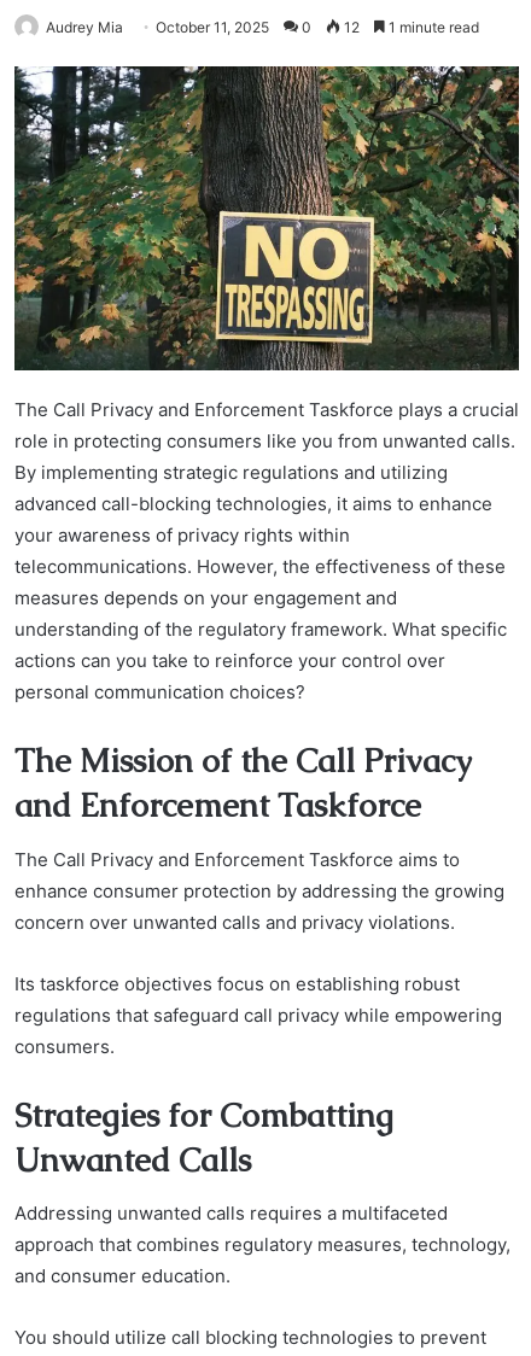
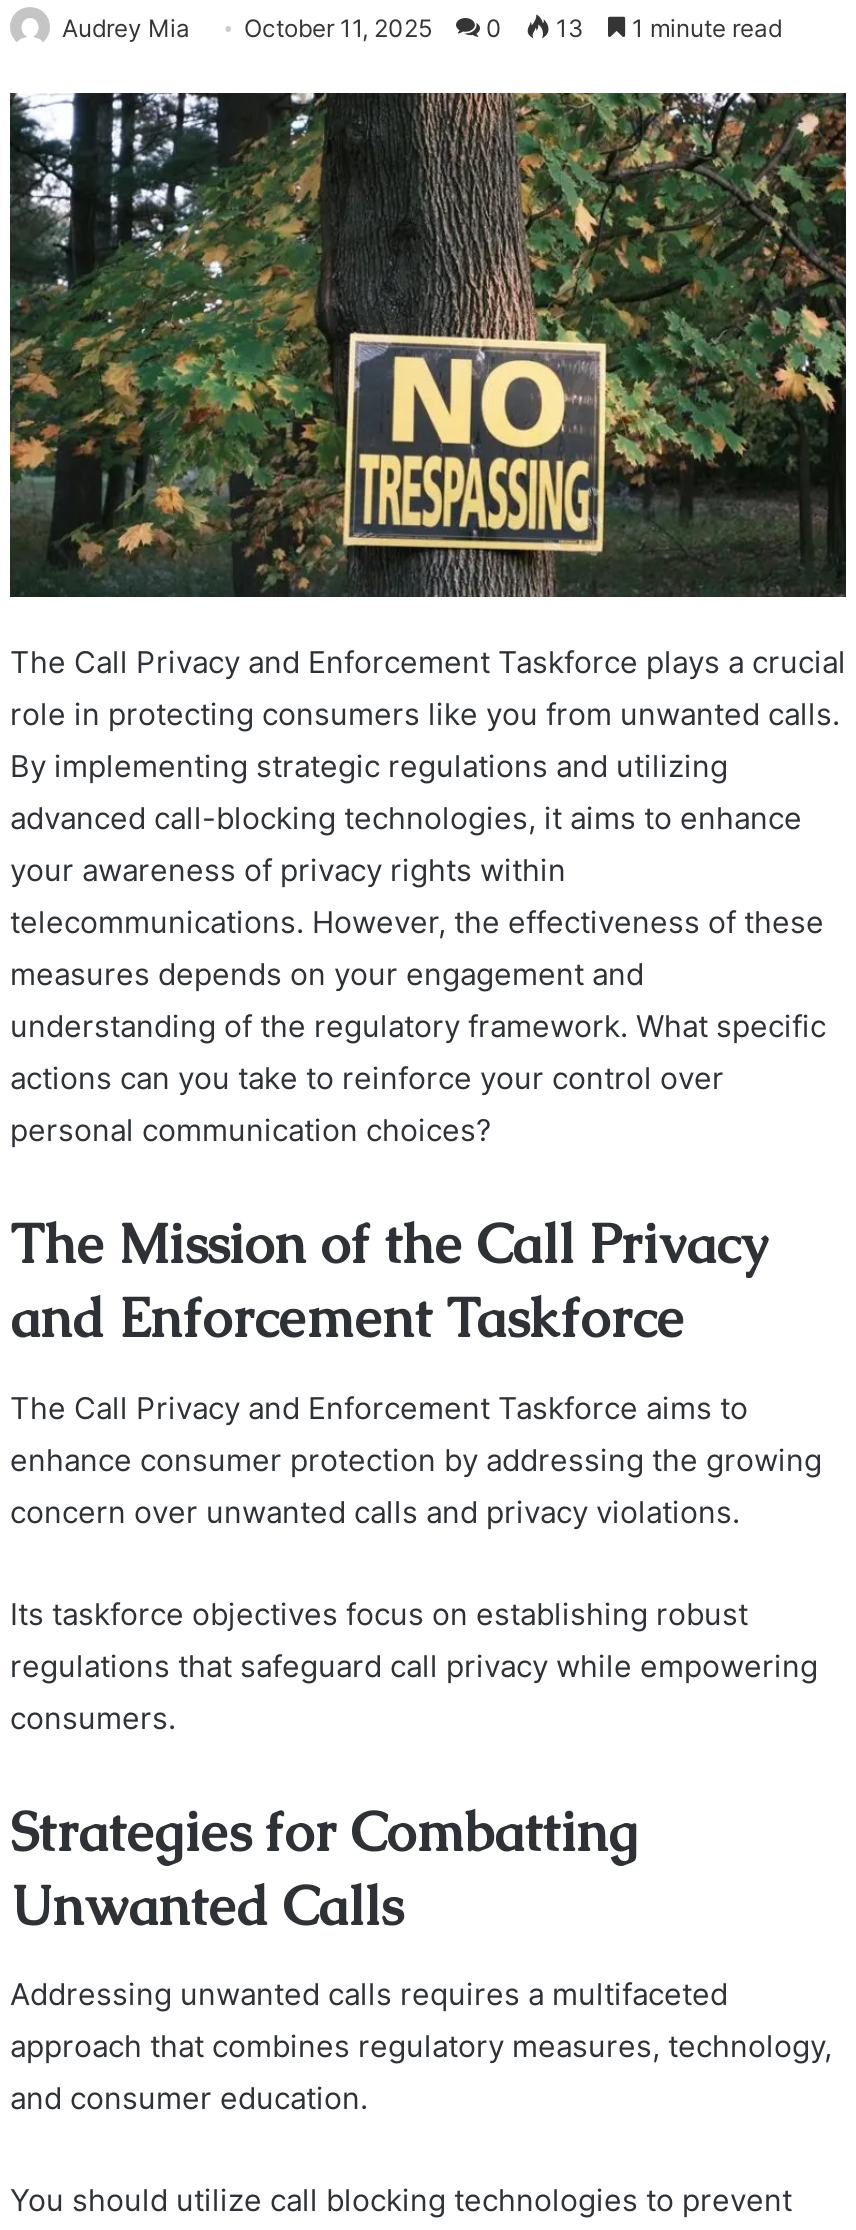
[46,19,479,37] Audrey Mia October 11, 2025 0 12 1 minute read -> [62,14,782,44] Audrey Mia October 11, 2025 0 13 1 minute read

